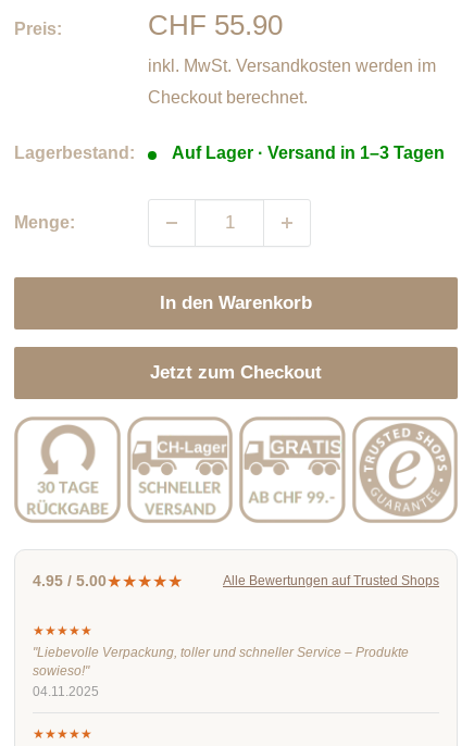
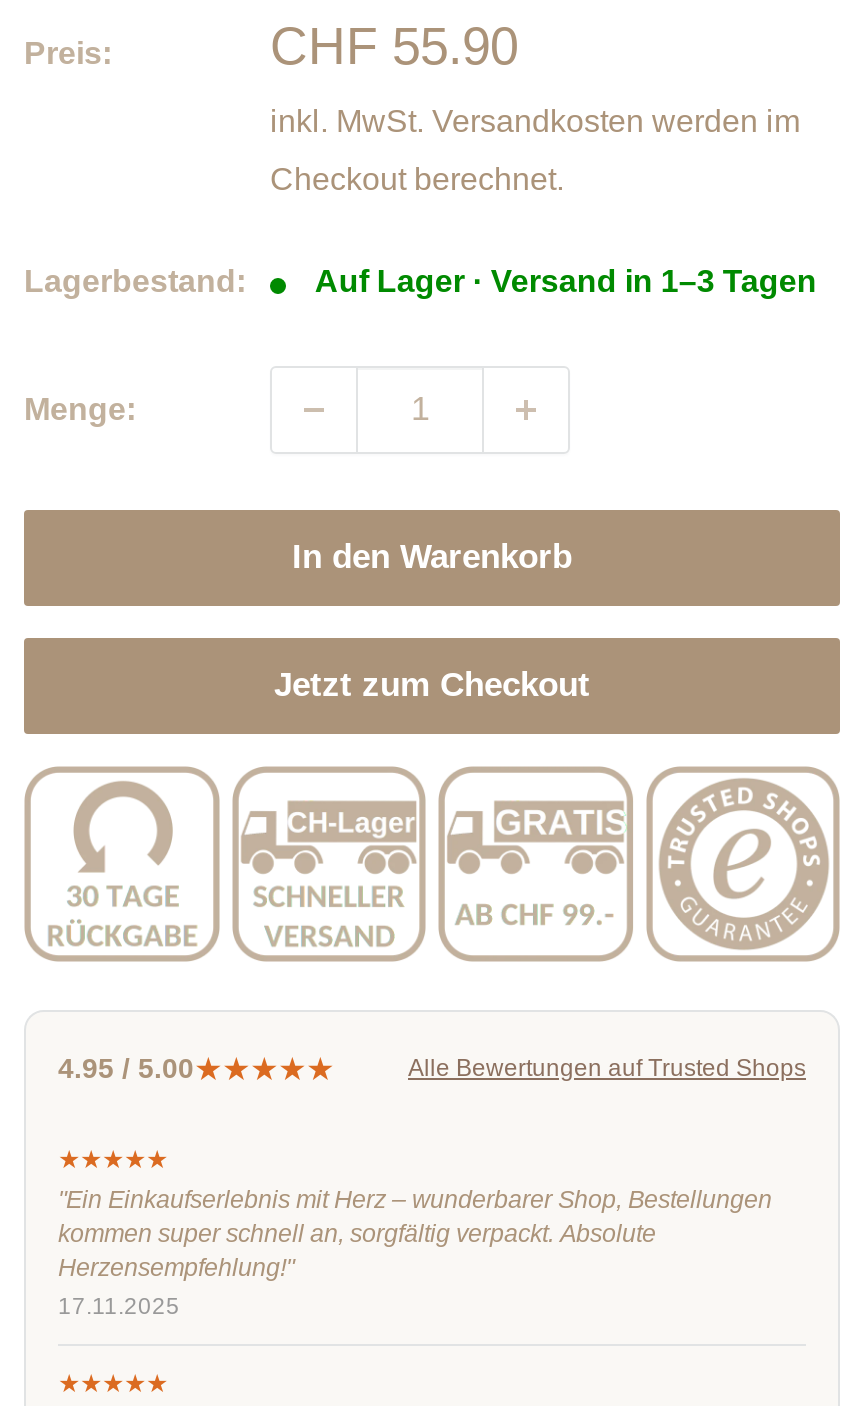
[33,645,409,698] "Liebevolle Verpackung, toller und schneller Service – Produkte | sowieso!" | 04.11.2025 -> [58,1186,772,1318] "Ein Einkaufserlebnis mit Herz – wunderbarer Shop, Bestellungen | kommen super schnell an, sorgfältig verpackt. Absolute | Herzensempfehlung!" | 17.11.2025

